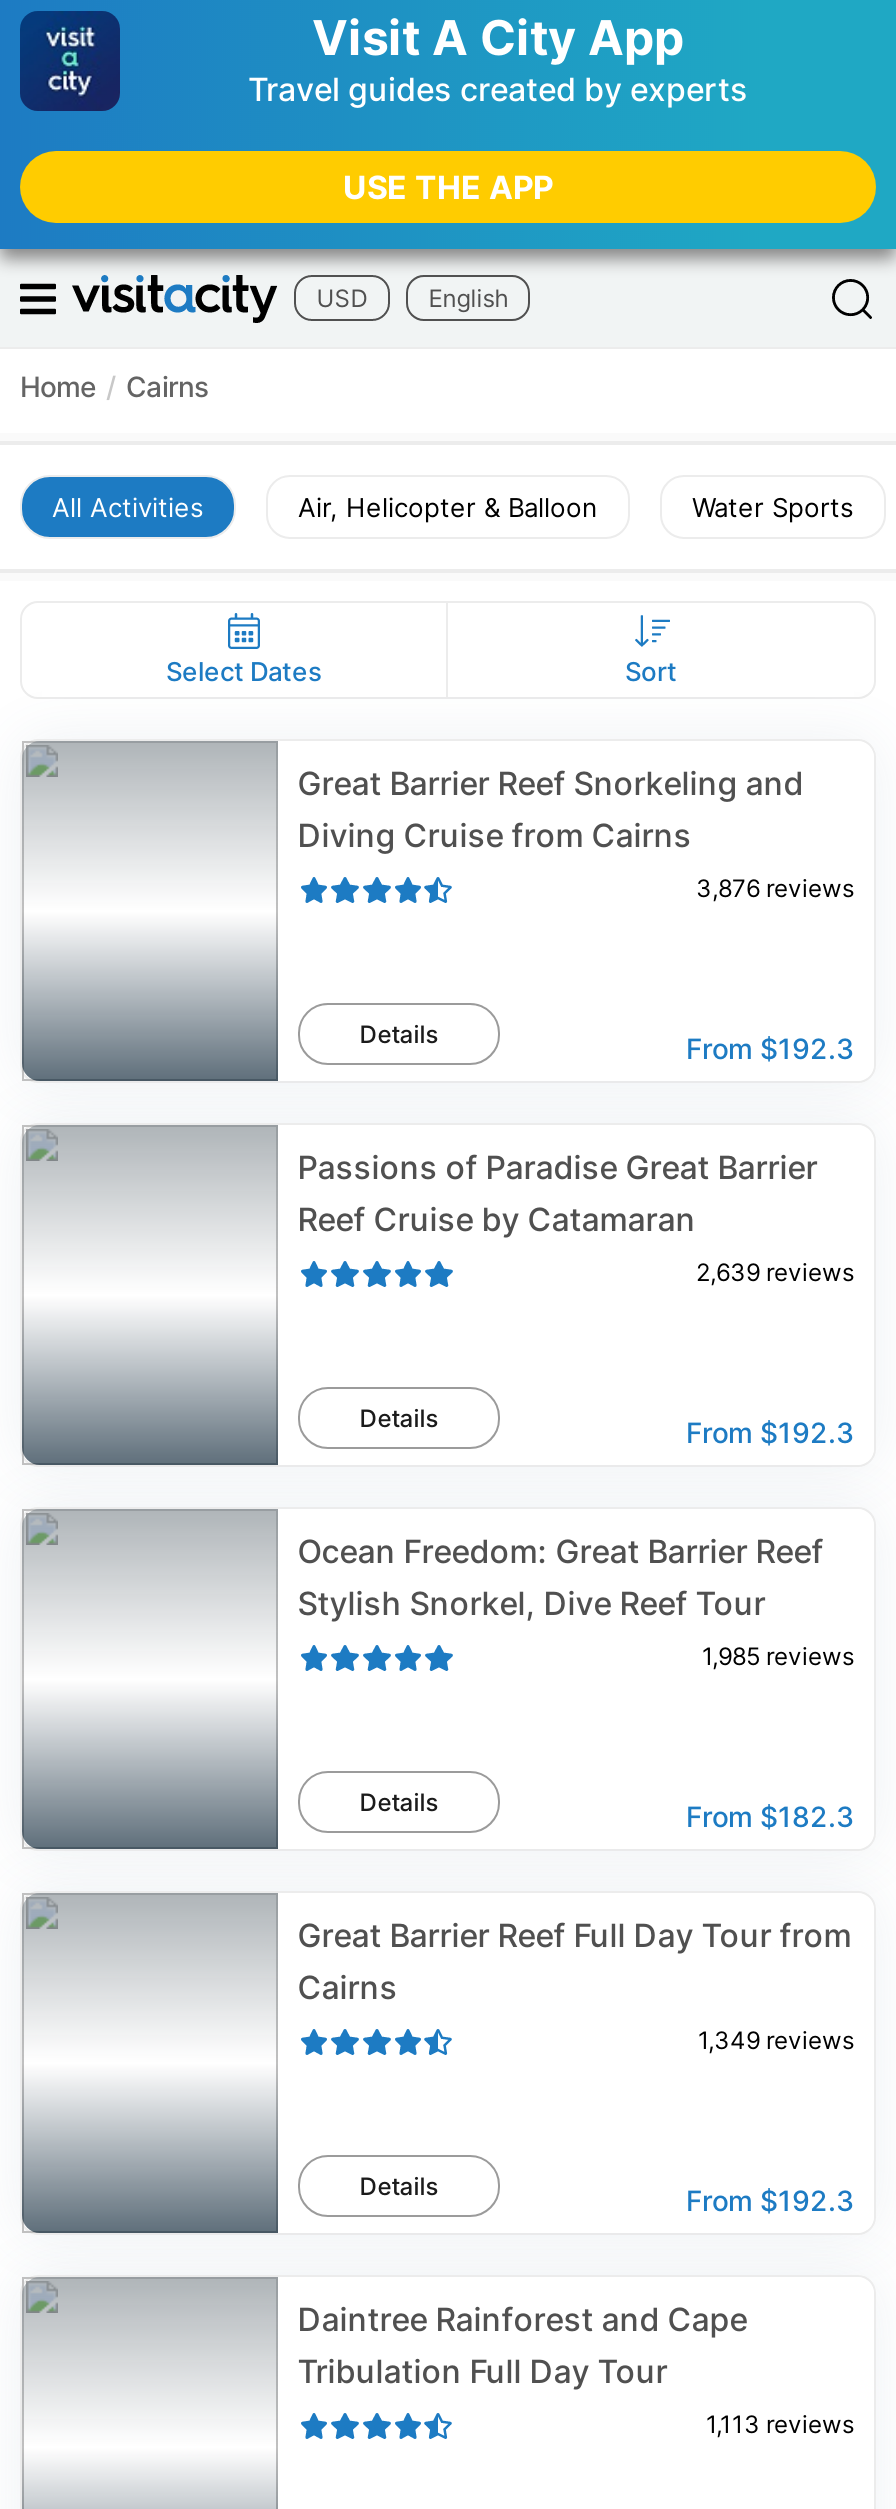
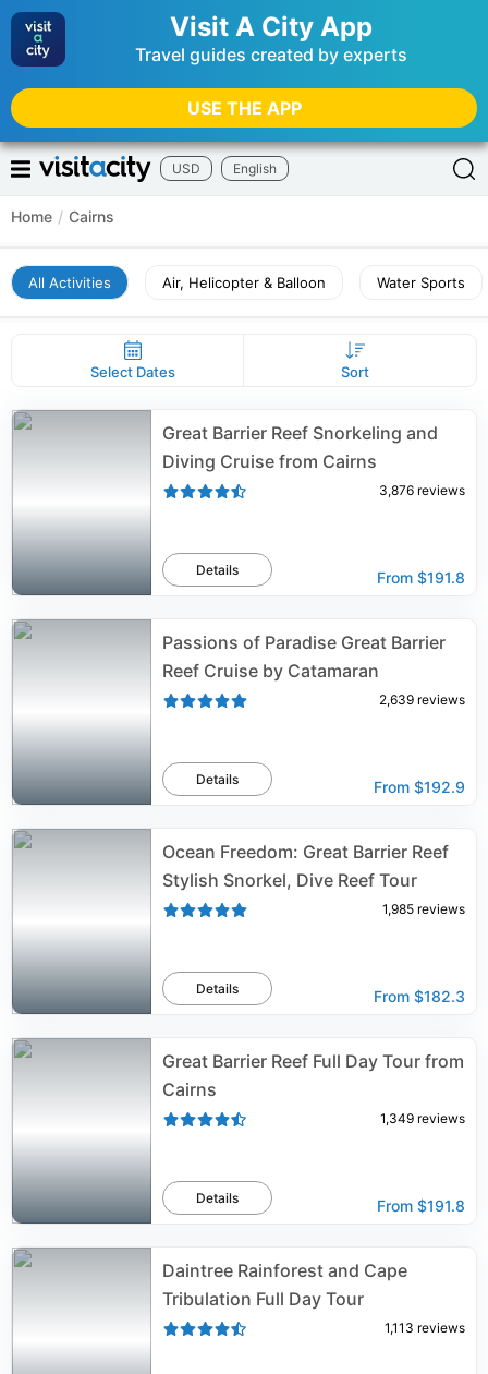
[686,1031,854,1065] From $192.3 -> [377,568,465,587] From $191.8
[686,1415,854,1449] From $192.3 -> [374,778,465,796] From $192.9
[686,2183,854,2217] From $192.3 -> [377,1196,465,1215] From $191.8

